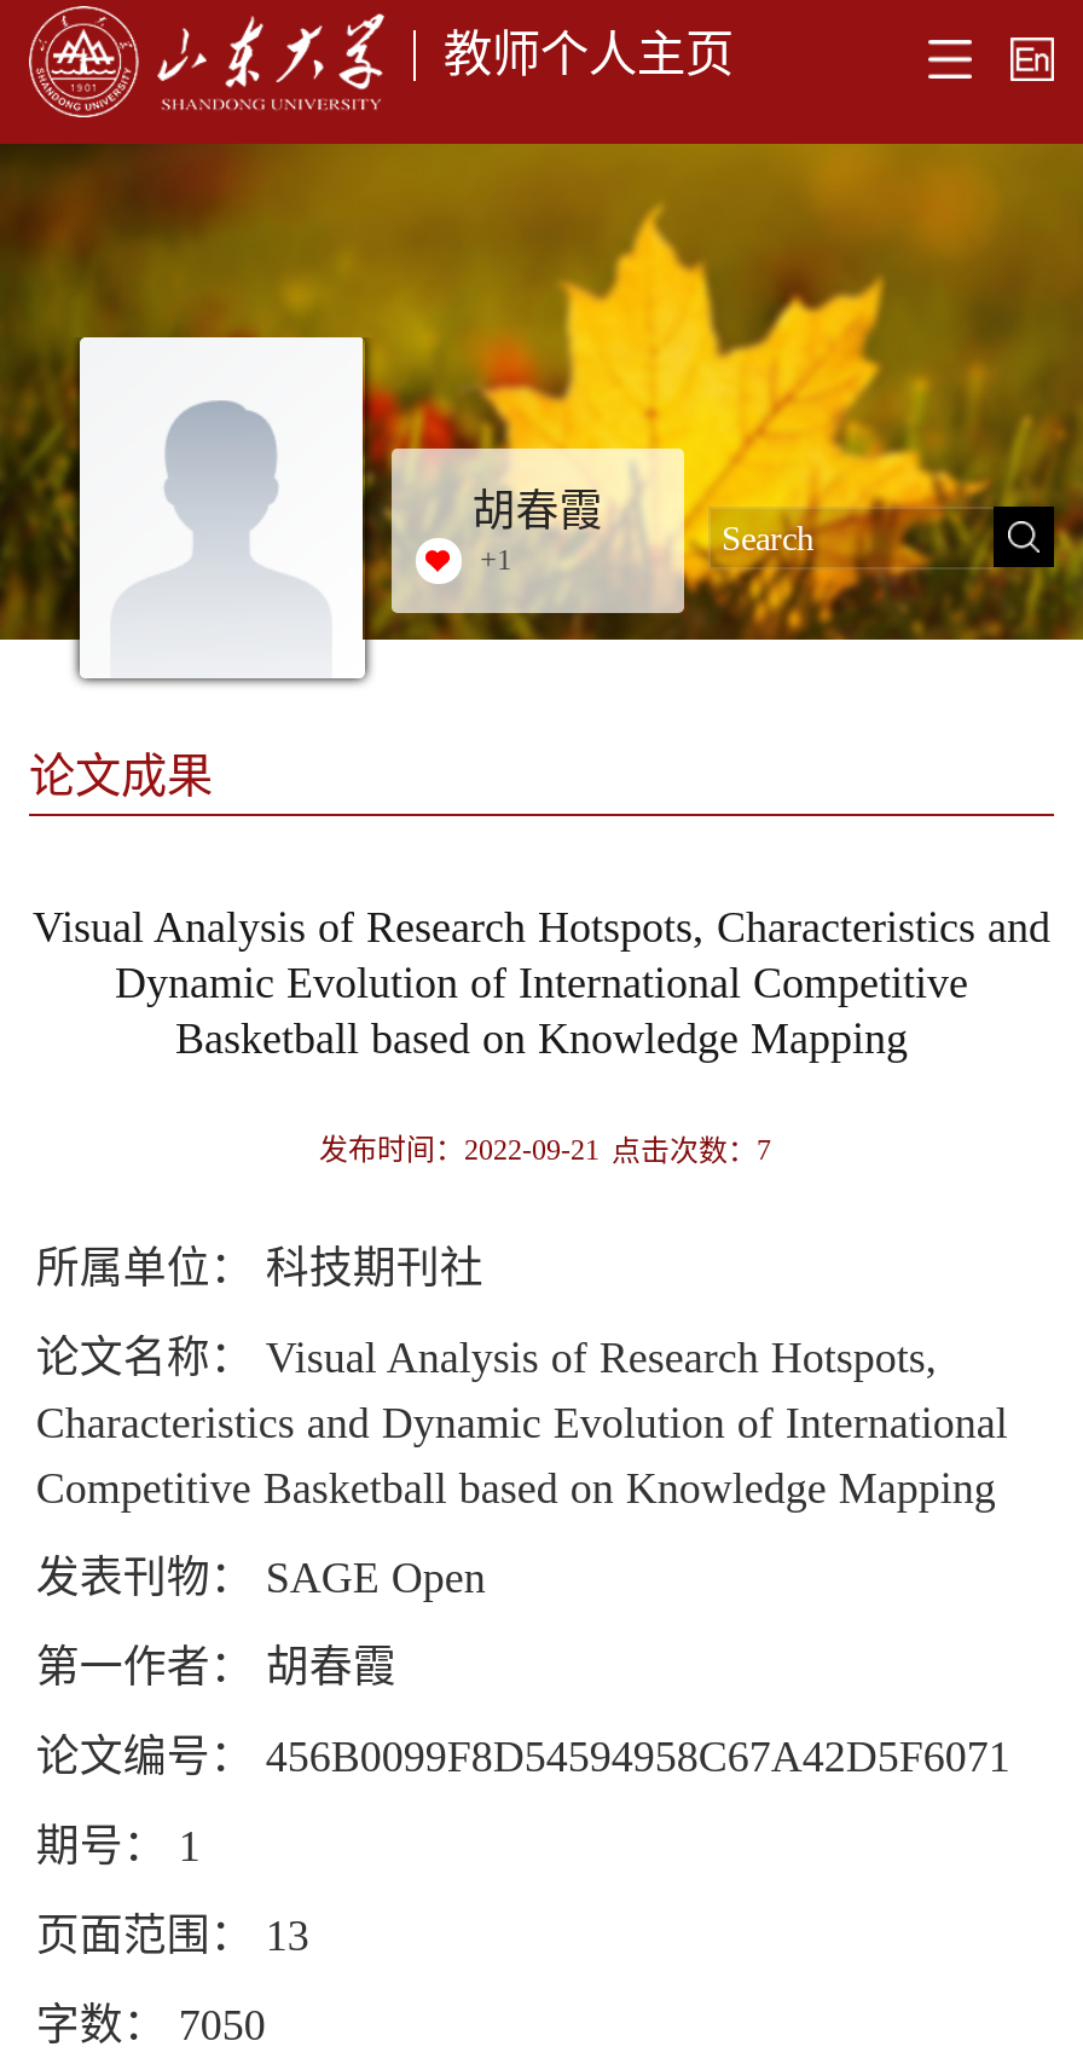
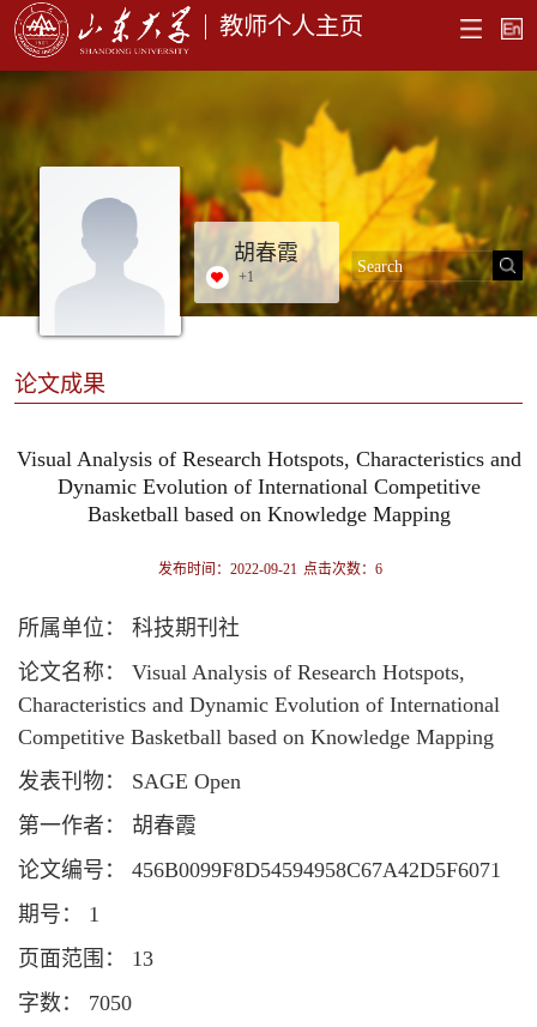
[319,1134,771,1168] 发布时间：2022-09-21 点击次数：7 -> [158,561,382,578] 发布时间：2022-09-21 点击次数：6

